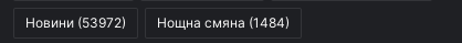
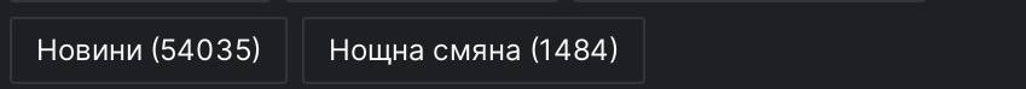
[25,14,290,31] Новини (53972) Нощна смяна (1484) -> [36,32,619,68] Новини (54035) Нощна смяна (1484)

